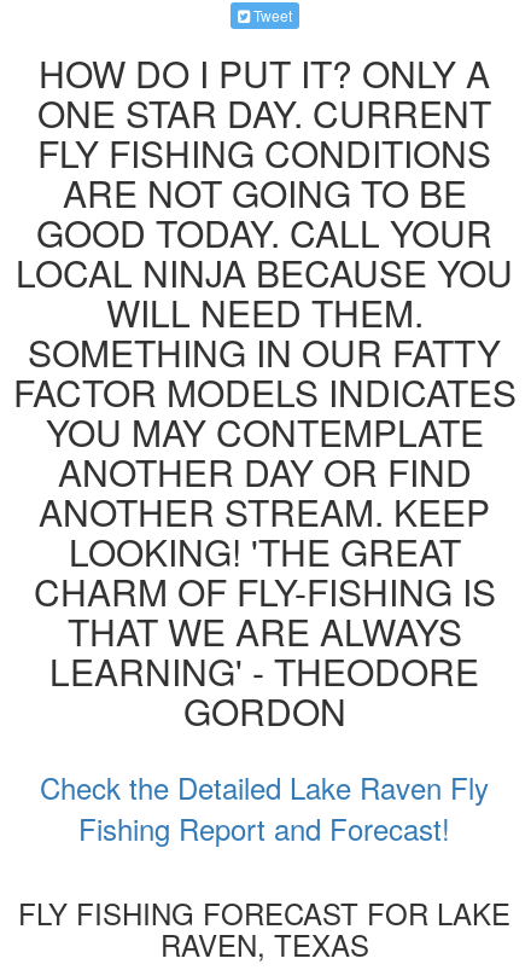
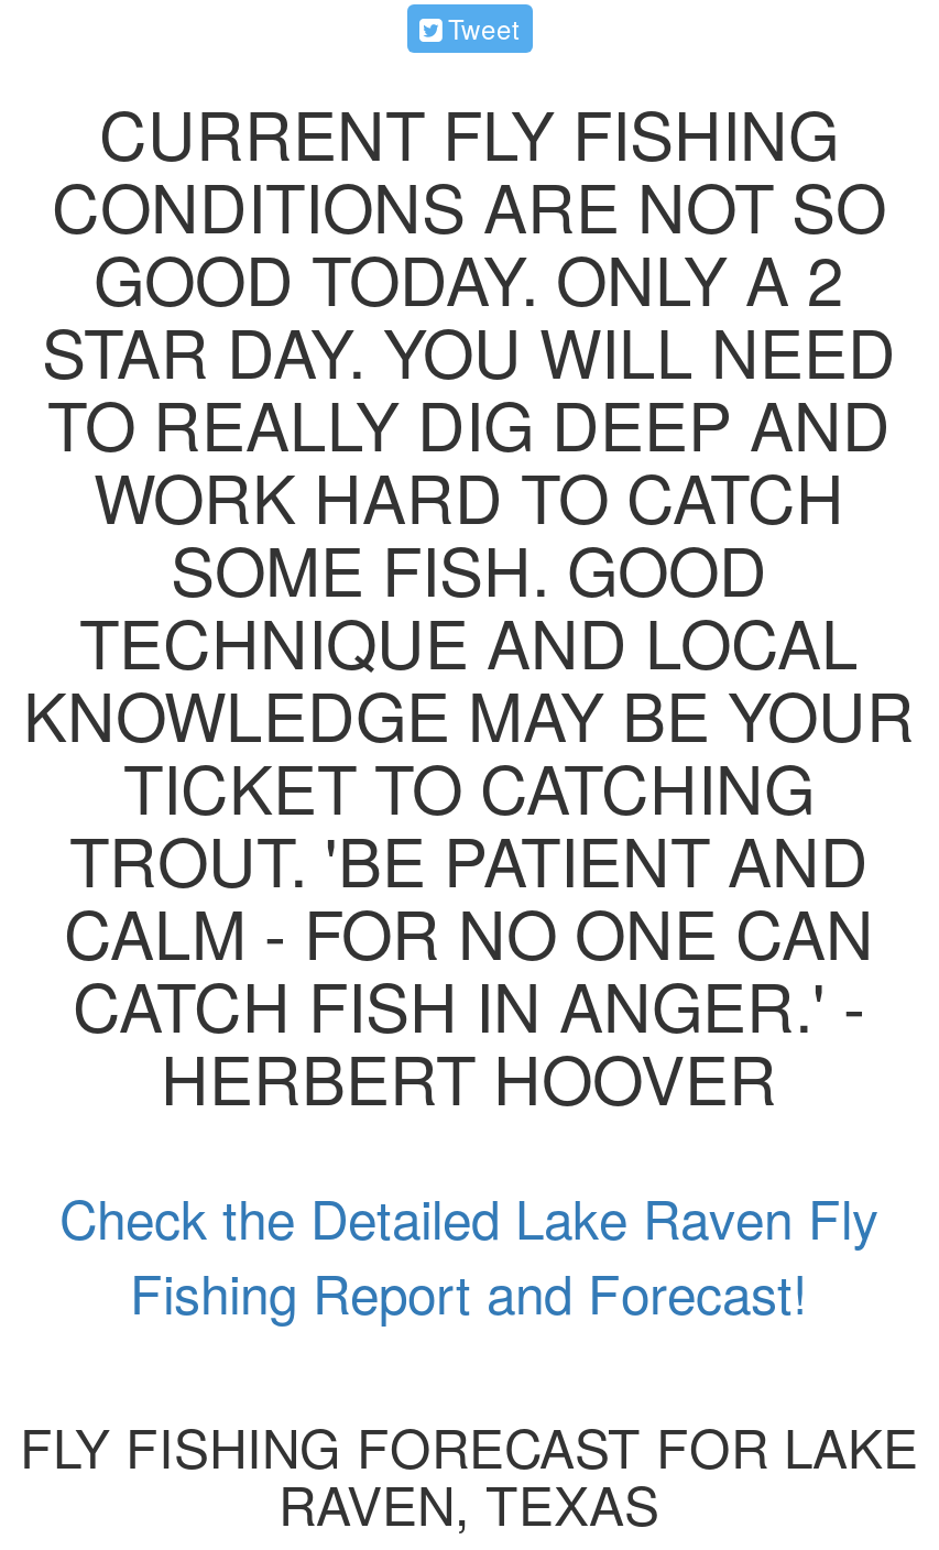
[13,47,516,736] HOW DO I PUT IT? ONLY A | ONE STAR DAY. CURRENT | FLY FISHING CONDITIONS | ARE NOT GOING TO BE | GOOD TODAY. CALL YOUR | LOCAL NINJA BECAUSE YOU | WILL NEED THEM. | SOMETHING IN OUR FATTY | FACTOR MODELS INDICATES | YOU MAY CONTEMPLATE | ANOTHER DAY OR FIND | ANOTHER STREAM. KEEP | LOOKING! 'THE GREAT | CHARM OF FLY-FISHING IS | THAT WE ARE ALWAYS | LEARNING' - THEODORE | GORDON -> [23,85,915,1124] CURRENT FLY FISHING | CONDITIONS ARE NOT SO | GOOD TODAY. ONLY A 2 | STAR DAY. YOU WILL NEED | TO REALLY DIG DEEP AND | WORK HARD TO CATCH | SOME FISH. GOOD | TECHNIQUE AND LOCAL | KNOWLEDGE MAY BE YOUR | TICKET TO CATCHING | TROUT. 'BE PATIENT AND | CALM - FOR NO ONE CAN | CATCH FISH IN ANGER.' - | HERBERT HOOVER

